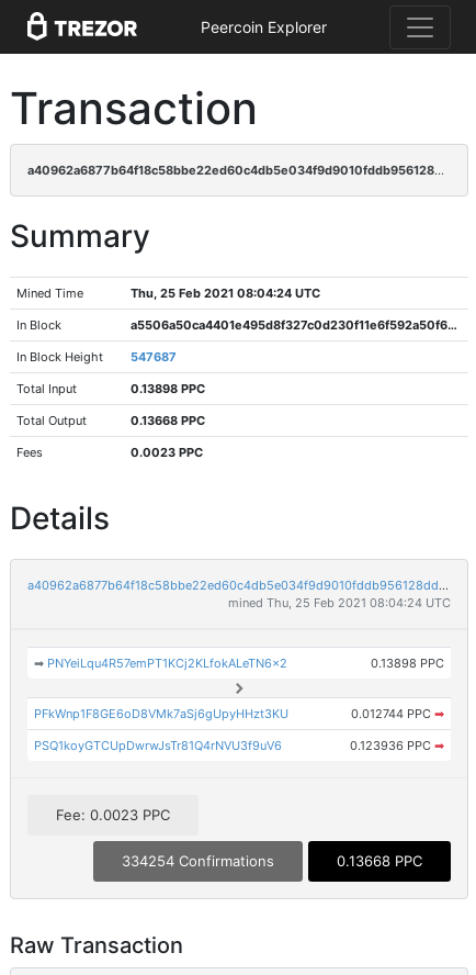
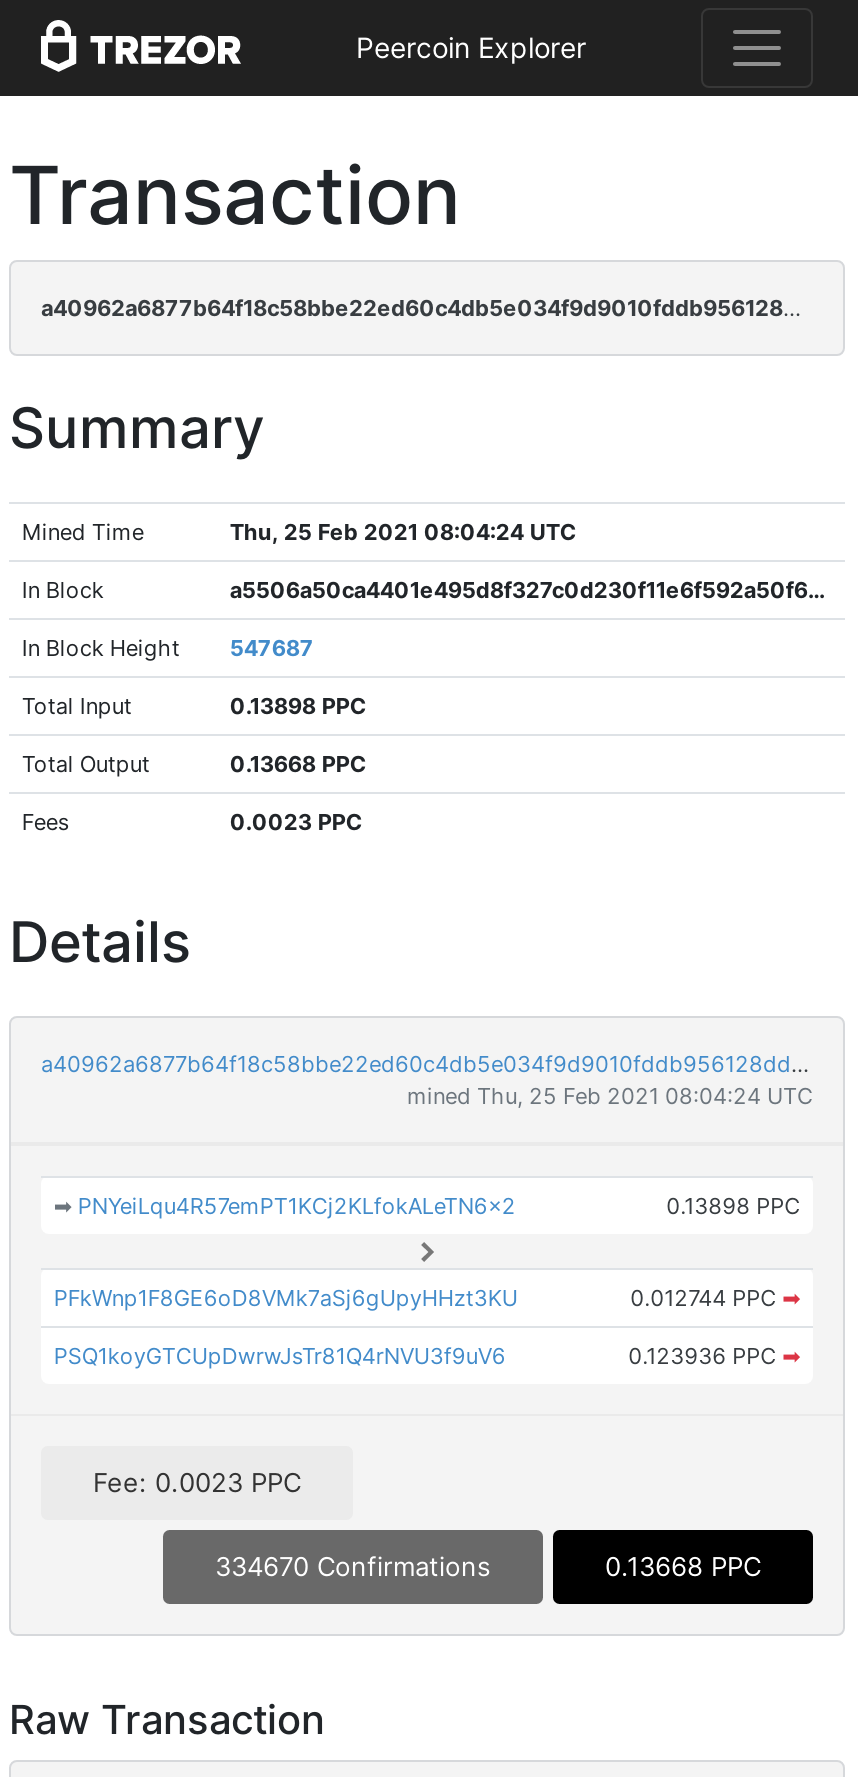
[122,852,274,870] 334254 Confirmations -> [215,1551,491,1583] 334670 Confirmations

